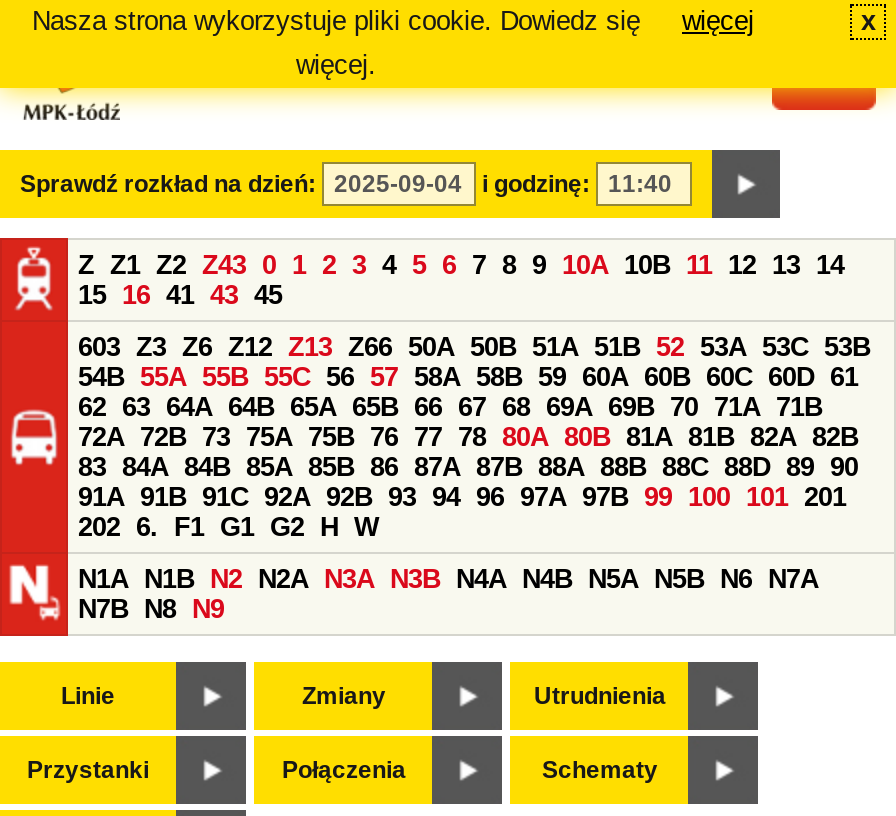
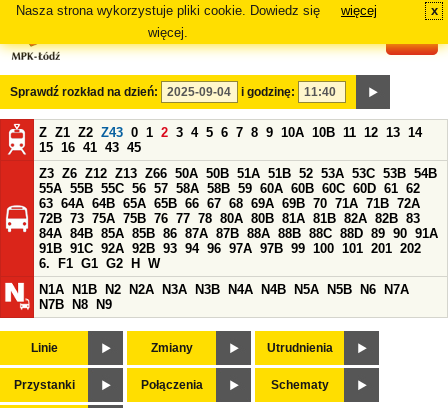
[78,332,870,542] 603 Z3 Z6 Z12 Z13 Z66 50A 50B 51A 51B 52 53A 53C 53B | 54B 55A 55B 55C 56 57 58A 58B 59 60A 60B 60C 60D 61 | 62 63 64A 64B 65A 65B 66 67 68 69A 69B 70 71A 71B | 72A 72B 73 75A 75B 76 77 78 80A 80B 81A 81B 82A 82B | 83 84A 84B 85A 85B 86 87A 87B 88A 88B 88C 88D 89 90 | 91A 91B 91C 92A 92B 93 94 96 97A 97B 99 100 101 201 | 202 6. F1 G1 G2 H W -> [39,166,438,271] Z3 Z6 Z12 Z13 Z66 50A 50B 51A 51B 52 53A 53C 53B 54B | 55A 55B 55C 56 57 58A 58B 59 60A 60B 60C 60D 61 62 | 63 64A 64B 65A 65B 66 67 68 69A 69B 70 71A 71B 72A | 72B 73 75A 75B 76 77 78 80A 80B 81A 81B 82A 82B 83 | 84A 84B 85A 85B 86 87A 87B 88A 88B 88C 88D 89 90 91A | 91B 91C 92A 92B 93 94 96 97A 97B 99 100 101 201 202 | 6. F1 G1 G2 H W

